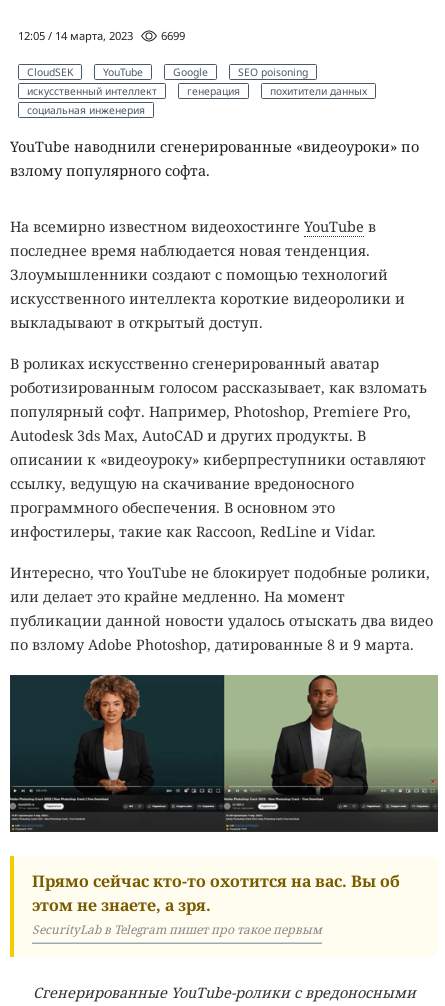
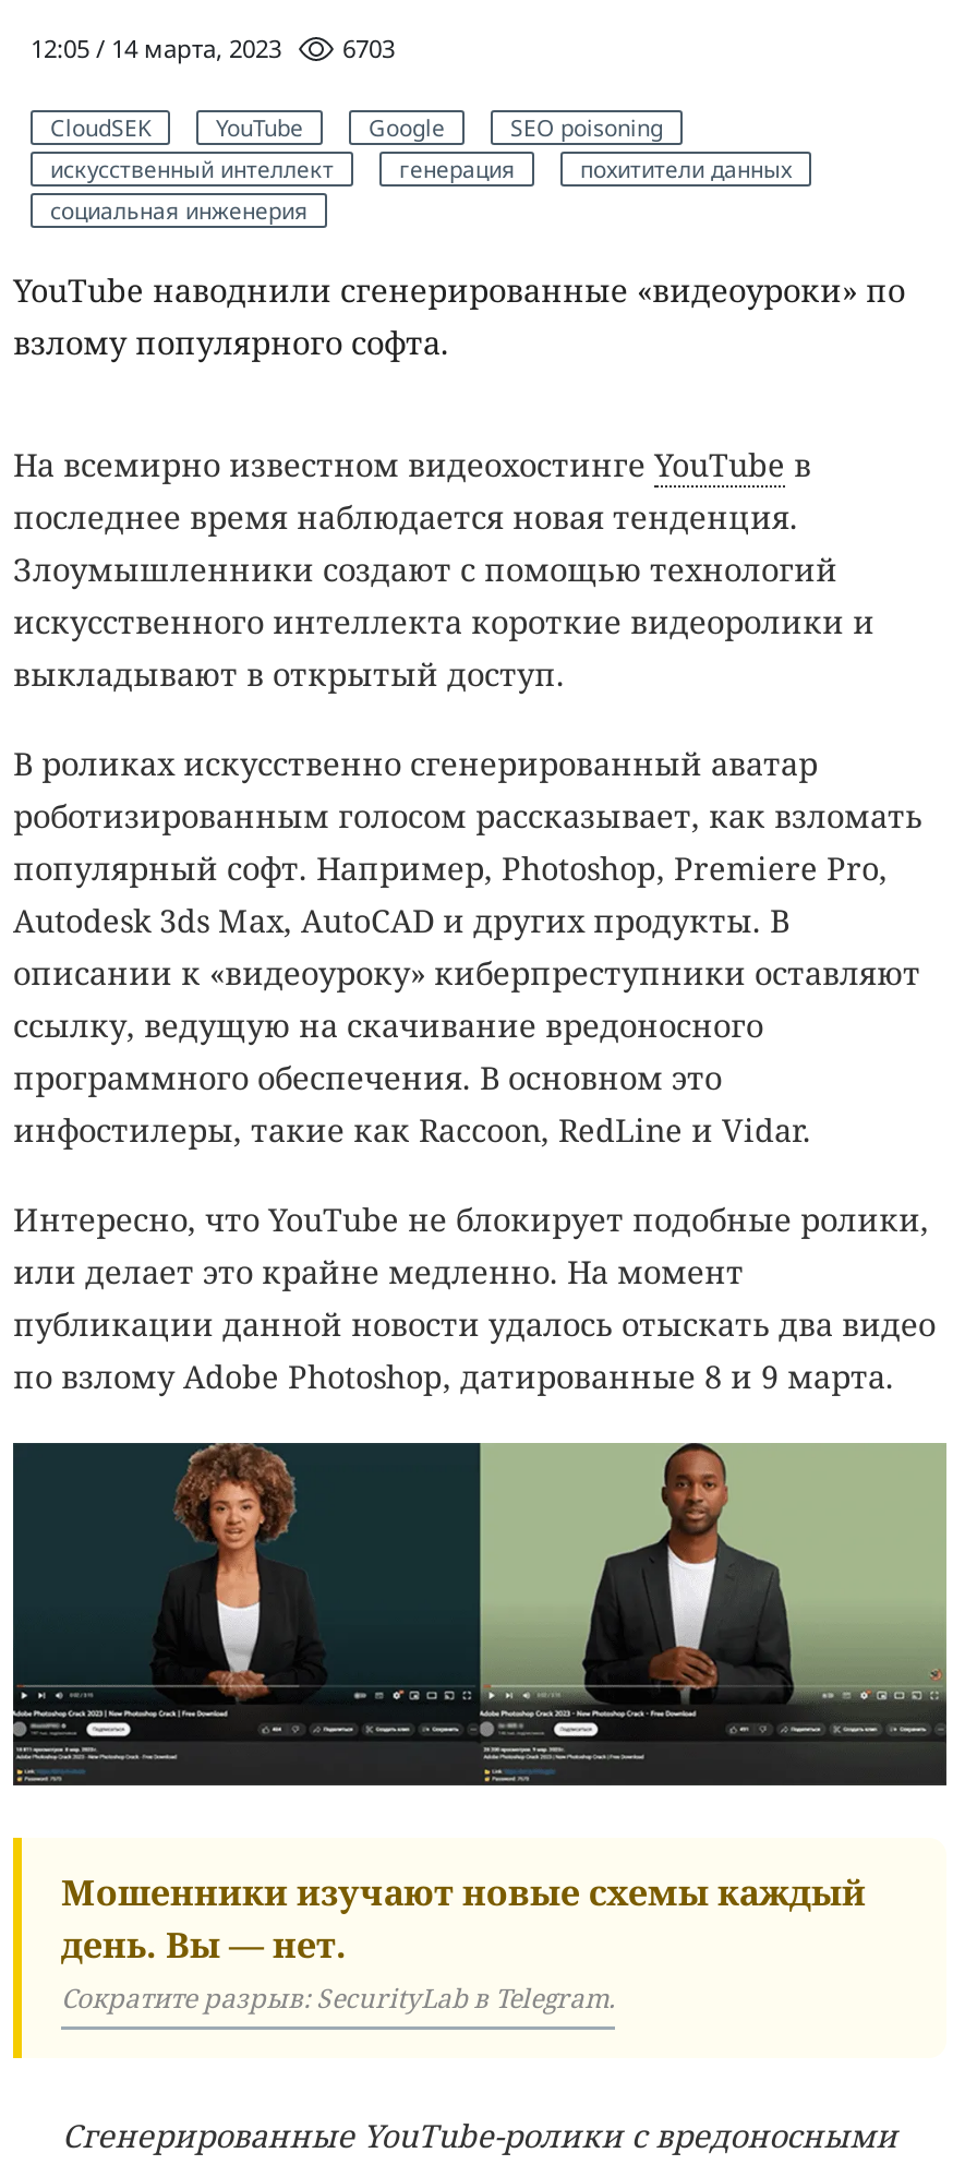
[18,28,185,43] 12:05 / 14 марта, 2023 6699 -> [31,31,395,64] 12:05 / 14 марта, 2023 6703
[32,870,400,938] Прямо сейчас кто-то охотится на вас. Вы об | этом не знаете, а зря. | SecurityLab в Telegram пишет про такое первым -> [61,1868,866,2016] Мошенники изучают новые схемы каждый | день. Вы — нет. | Сократите разрыв: SecurityLab в Telegram.

